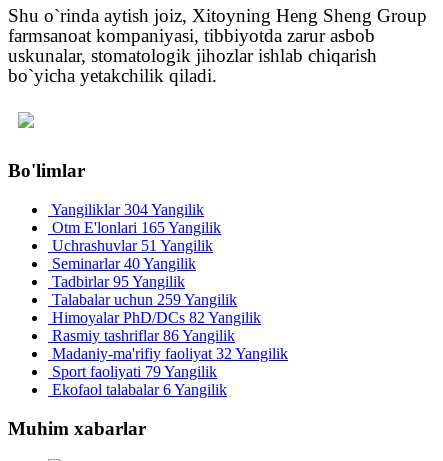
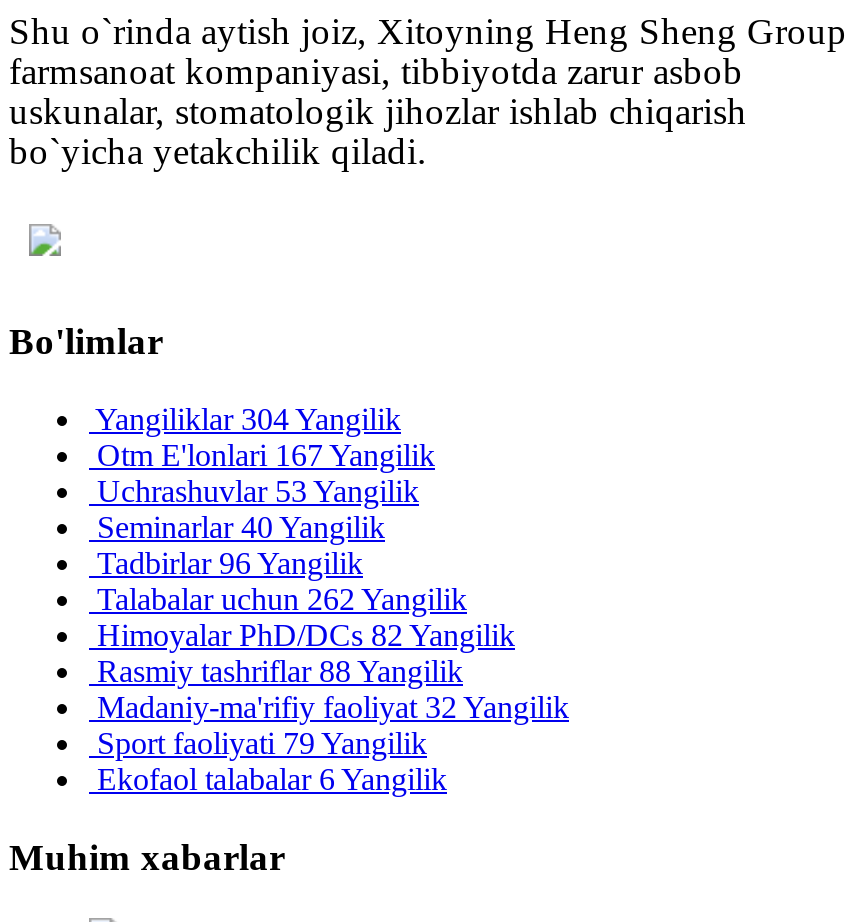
[48,219,221,236] Otm E'lonlari 165 Yangilik -> [89,438,435,472] Otm E'lonlari 167 Yangilik
[48,237,213,254] Uchrashuvlar 51 Yangilik -> [89,474,419,508] Uchrashuvlar 53 Yangilik
[48,273,185,290] Tadbirlar 95 Yangilik -> [89,546,363,580] Tadbirlar 96 Yangilik
[48,291,237,308] Talabalar uchun 259 Yangilik -> [89,582,467,616] Talabalar uchun 262 Yangilik
[48,327,235,344] Rasmiy tashriflar 86 Yangilik -> [89,654,463,688] Rasmiy tashriflar 88 Yangilik

